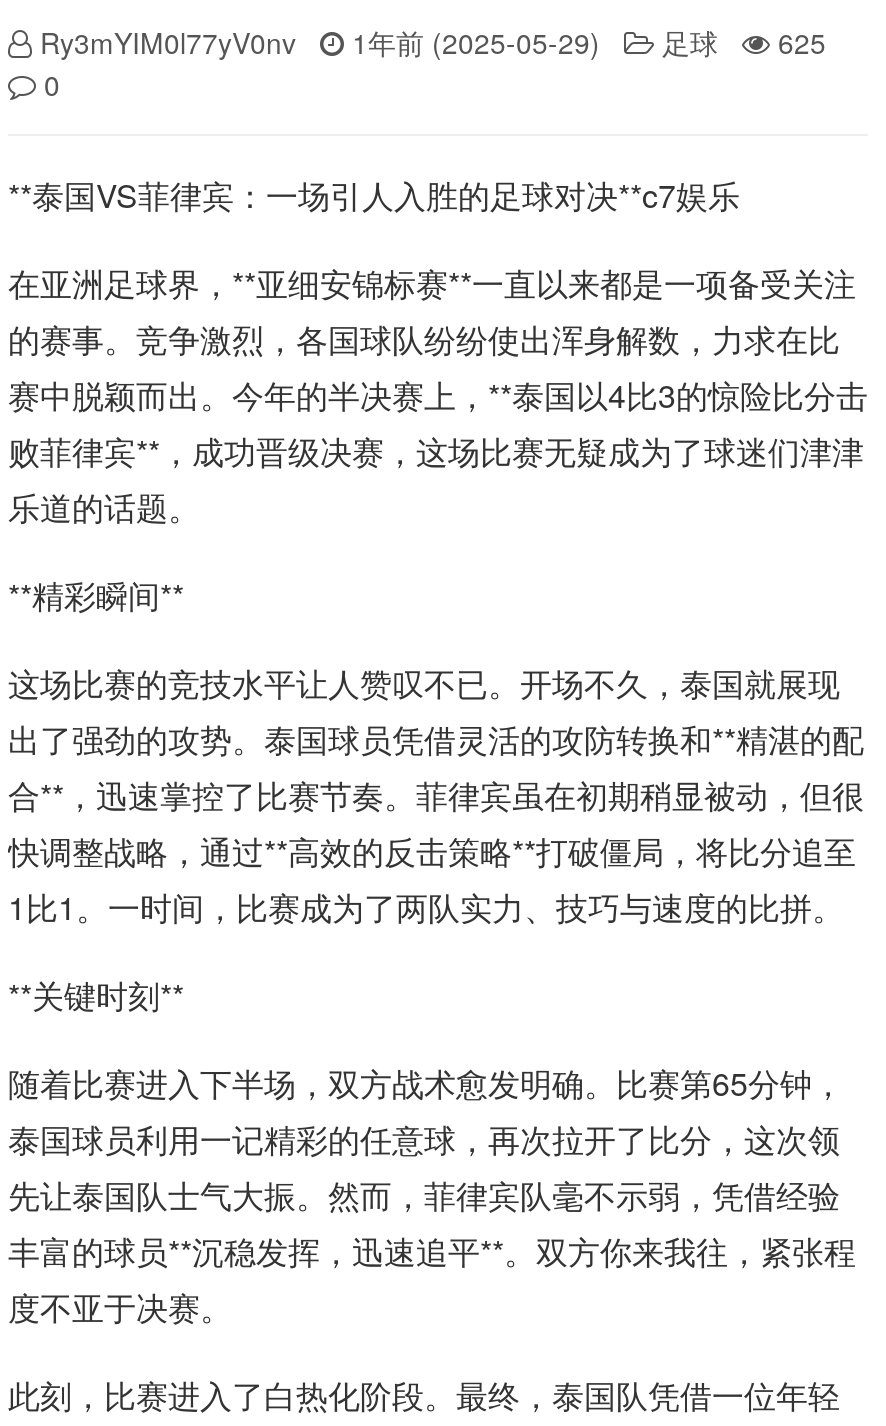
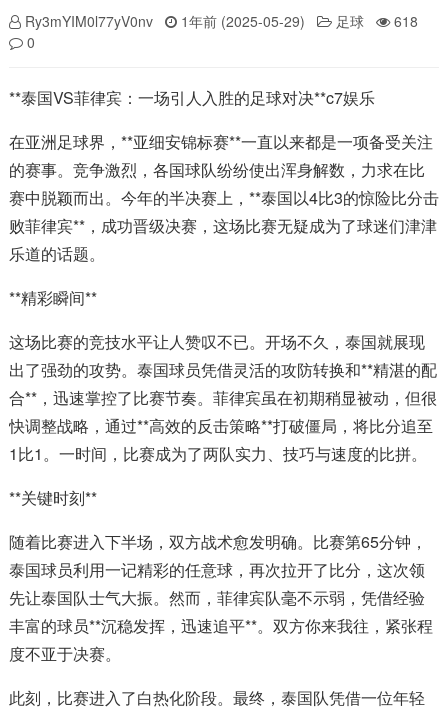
[40,22,826,62] Ry3mYIM0l77yV0nv 1年前 (2025-05-29) 足球 625 -> [25,11,418,31] Ry3mYIM0l77yV0nv 1年前 (2025-05-29) 足球 618

